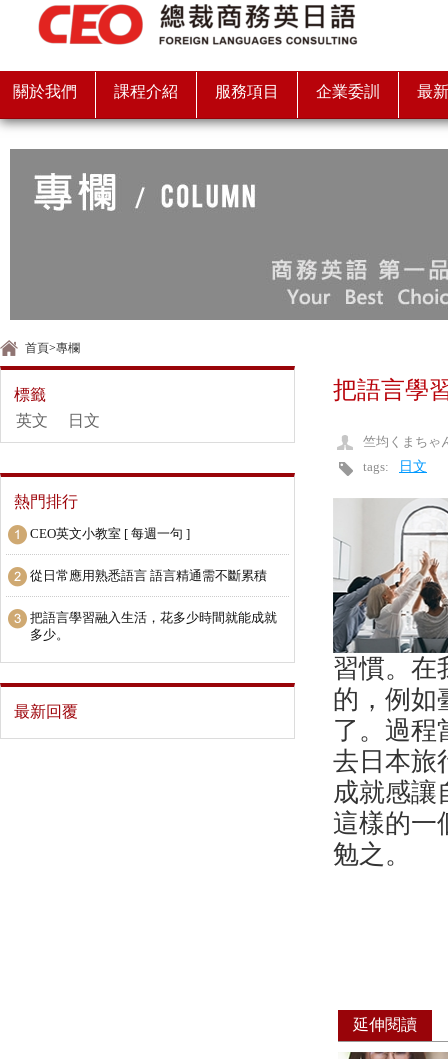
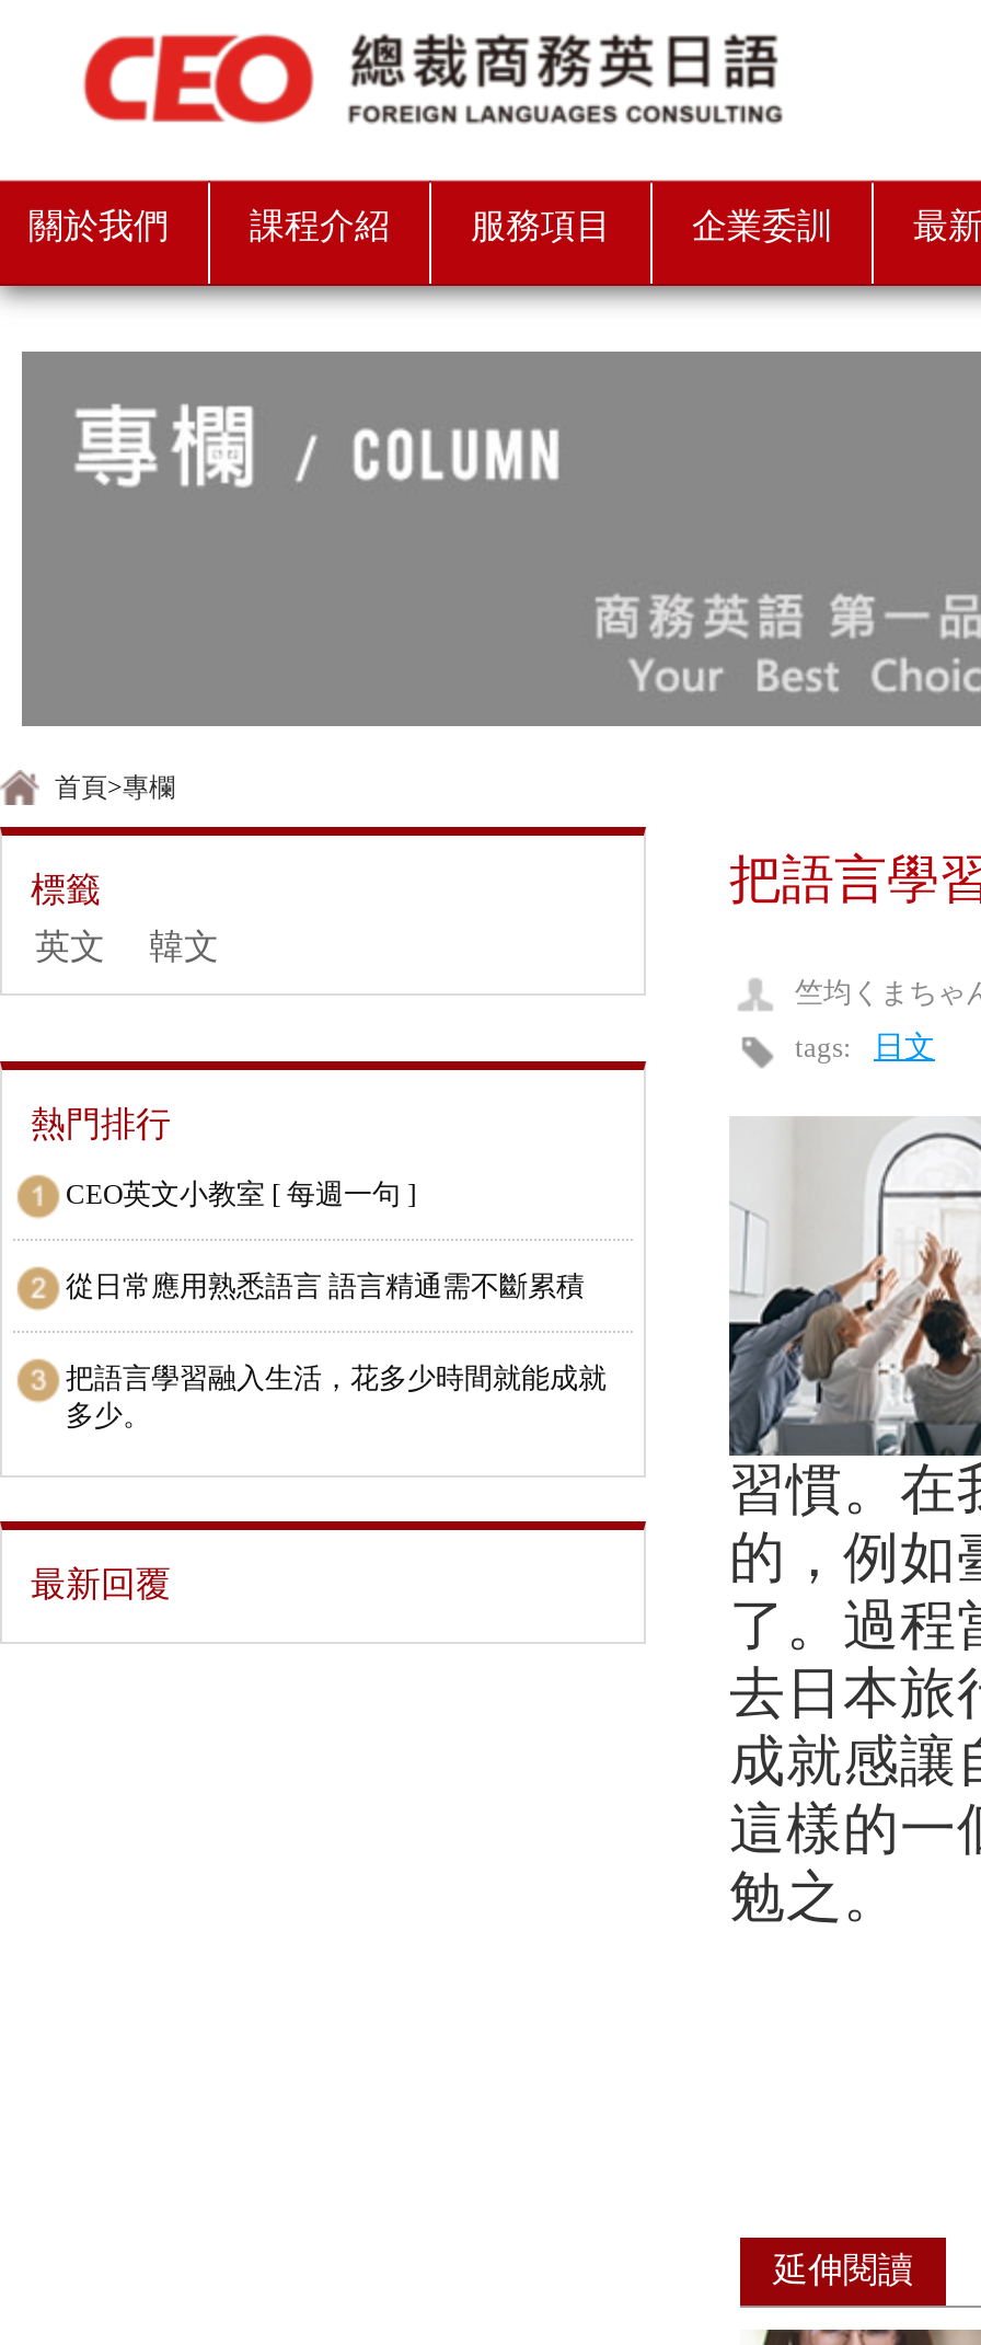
[68,412,100,429] 日文 -> [149,928,219,965] 韓文

